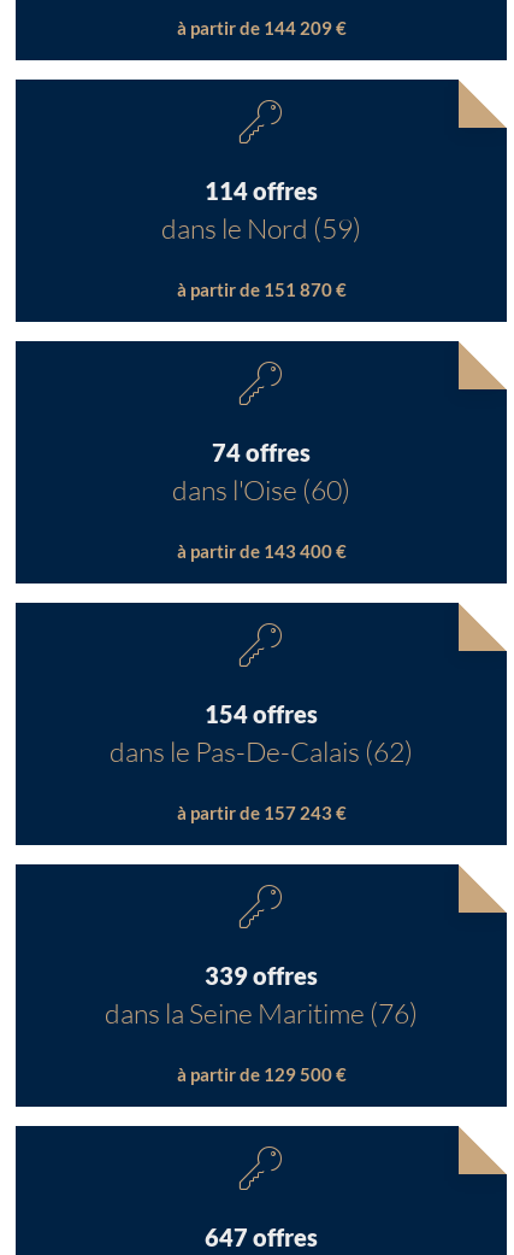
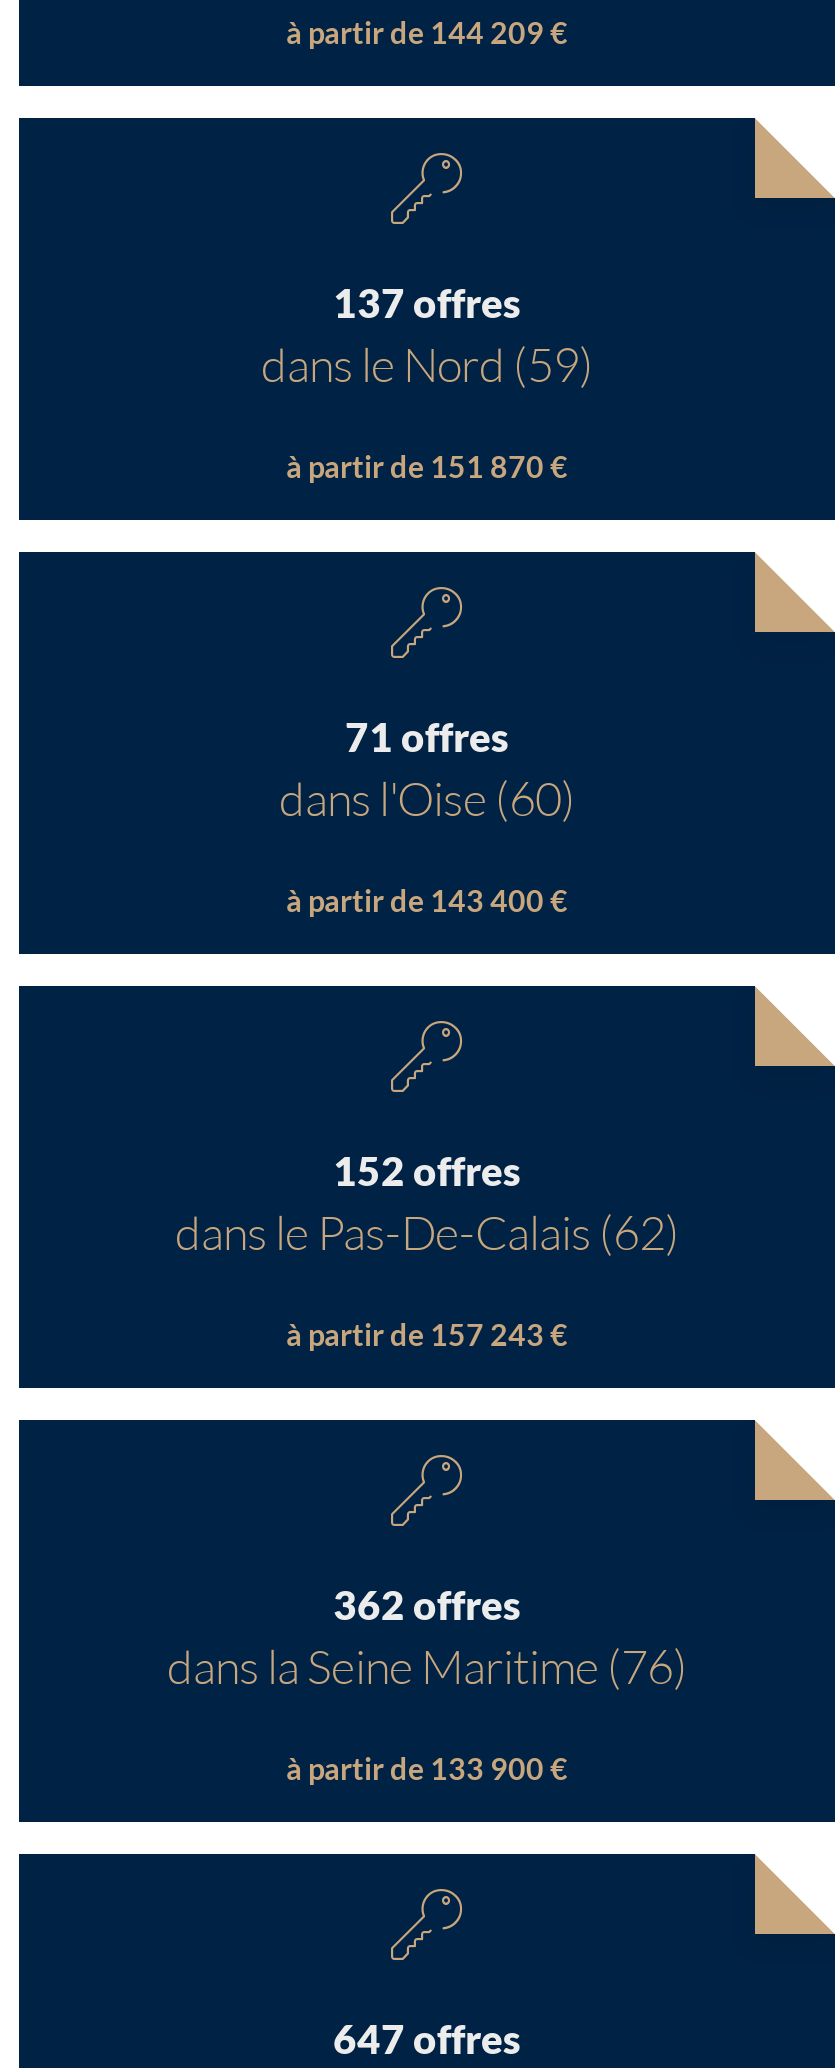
[205,175,318,204] 114 offres -> [333,277,521,325] 137 offres
[212,437,311,466] 74 offres -> [345,711,509,759] 71 offres
[205,699,318,728] 154 offres -> [333,1145,521,1193] 152 offres
[205,960,318,989] 339 offres -> [333,1579,521,1627] 362 offres
[176,1063,346,1085] à partir de 129 500 € -> [286,1750,568,1786] à partir de 133 900 €

